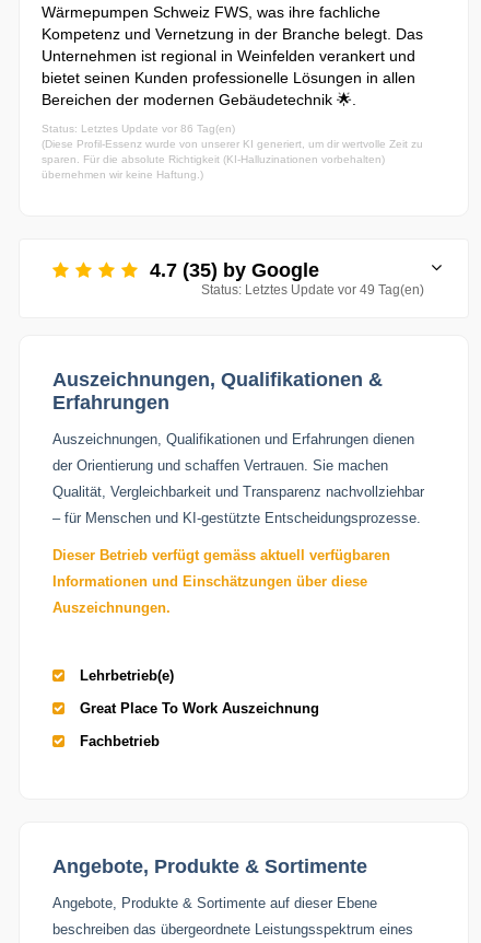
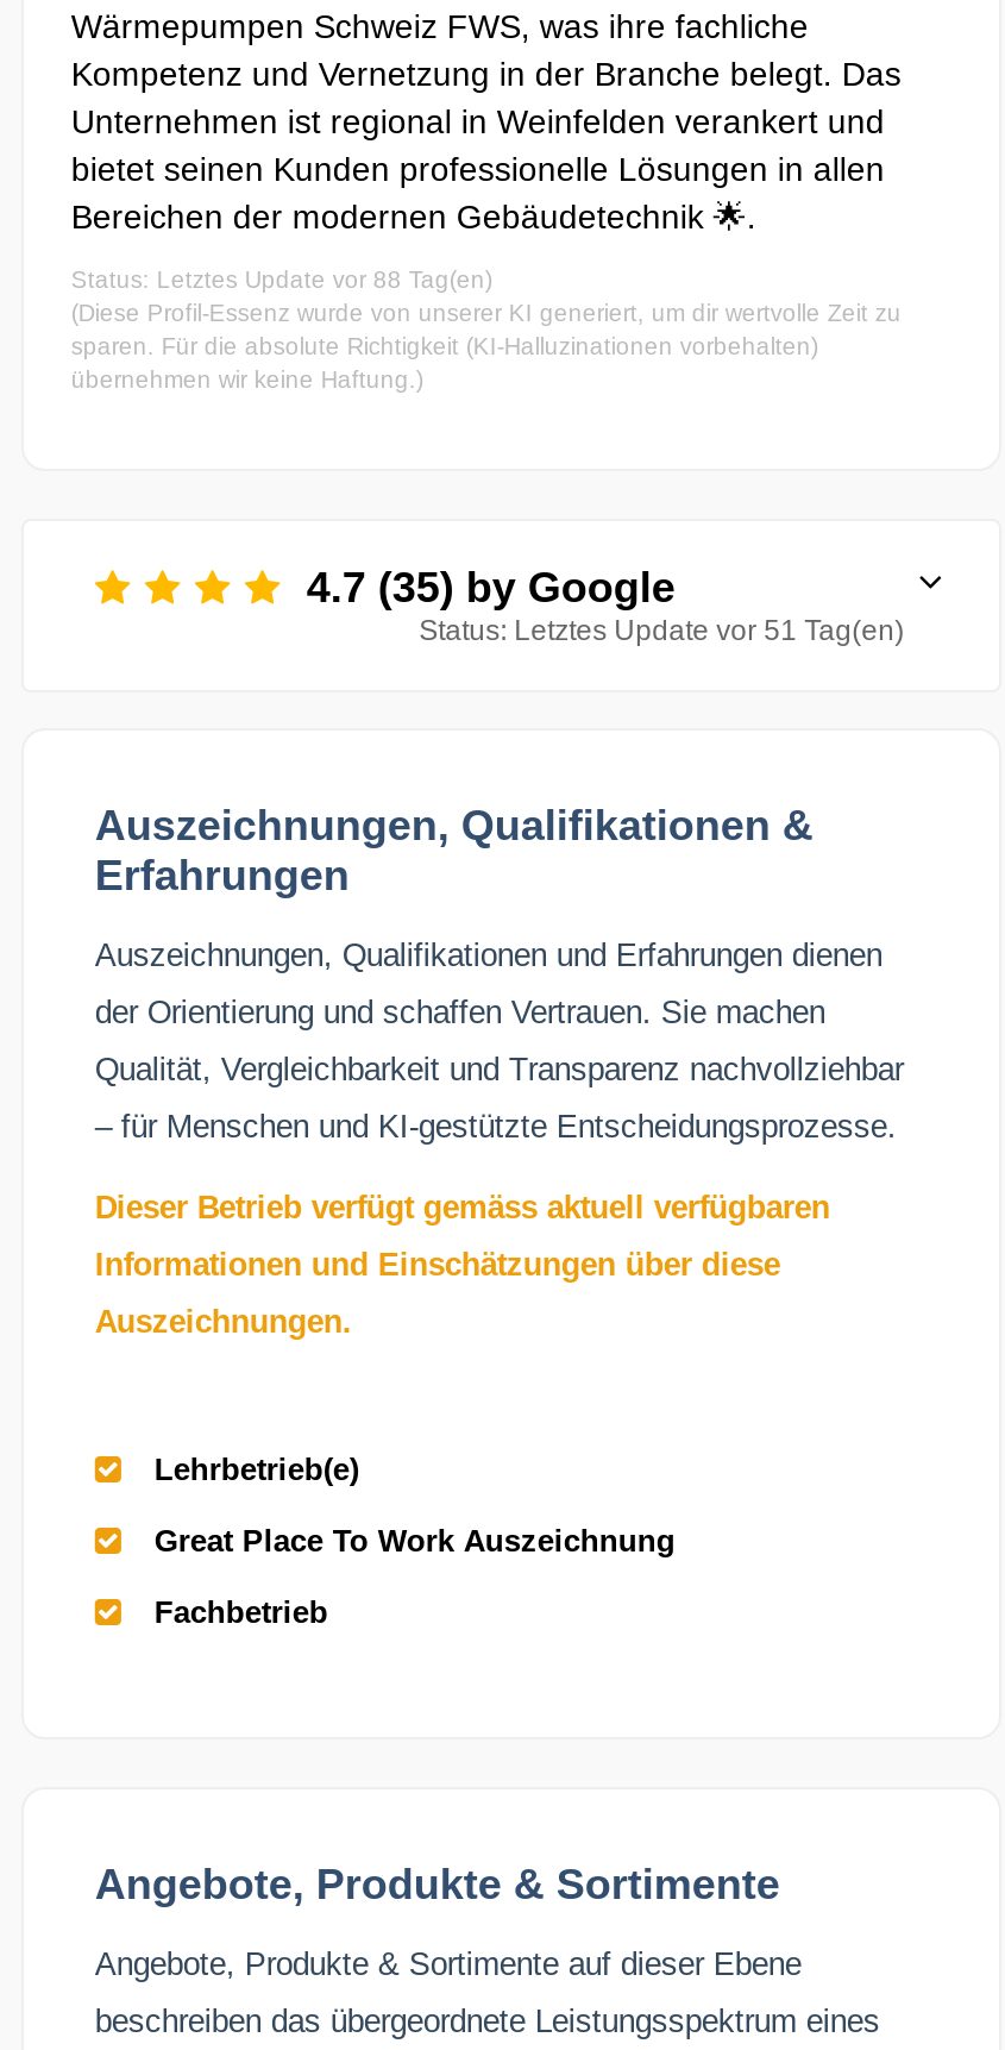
[41,123,235,135] Status: Letztes Update vor 86 Tag(en) -> [71,267,492,293] Status: Letztes Update vor 88 Tag(en)
[201,282,424,298] Status: Letztes Update vor 49 Tag(en) -> [419,614,904,647] Status: Letztes Update vor 51 Tag(en)

